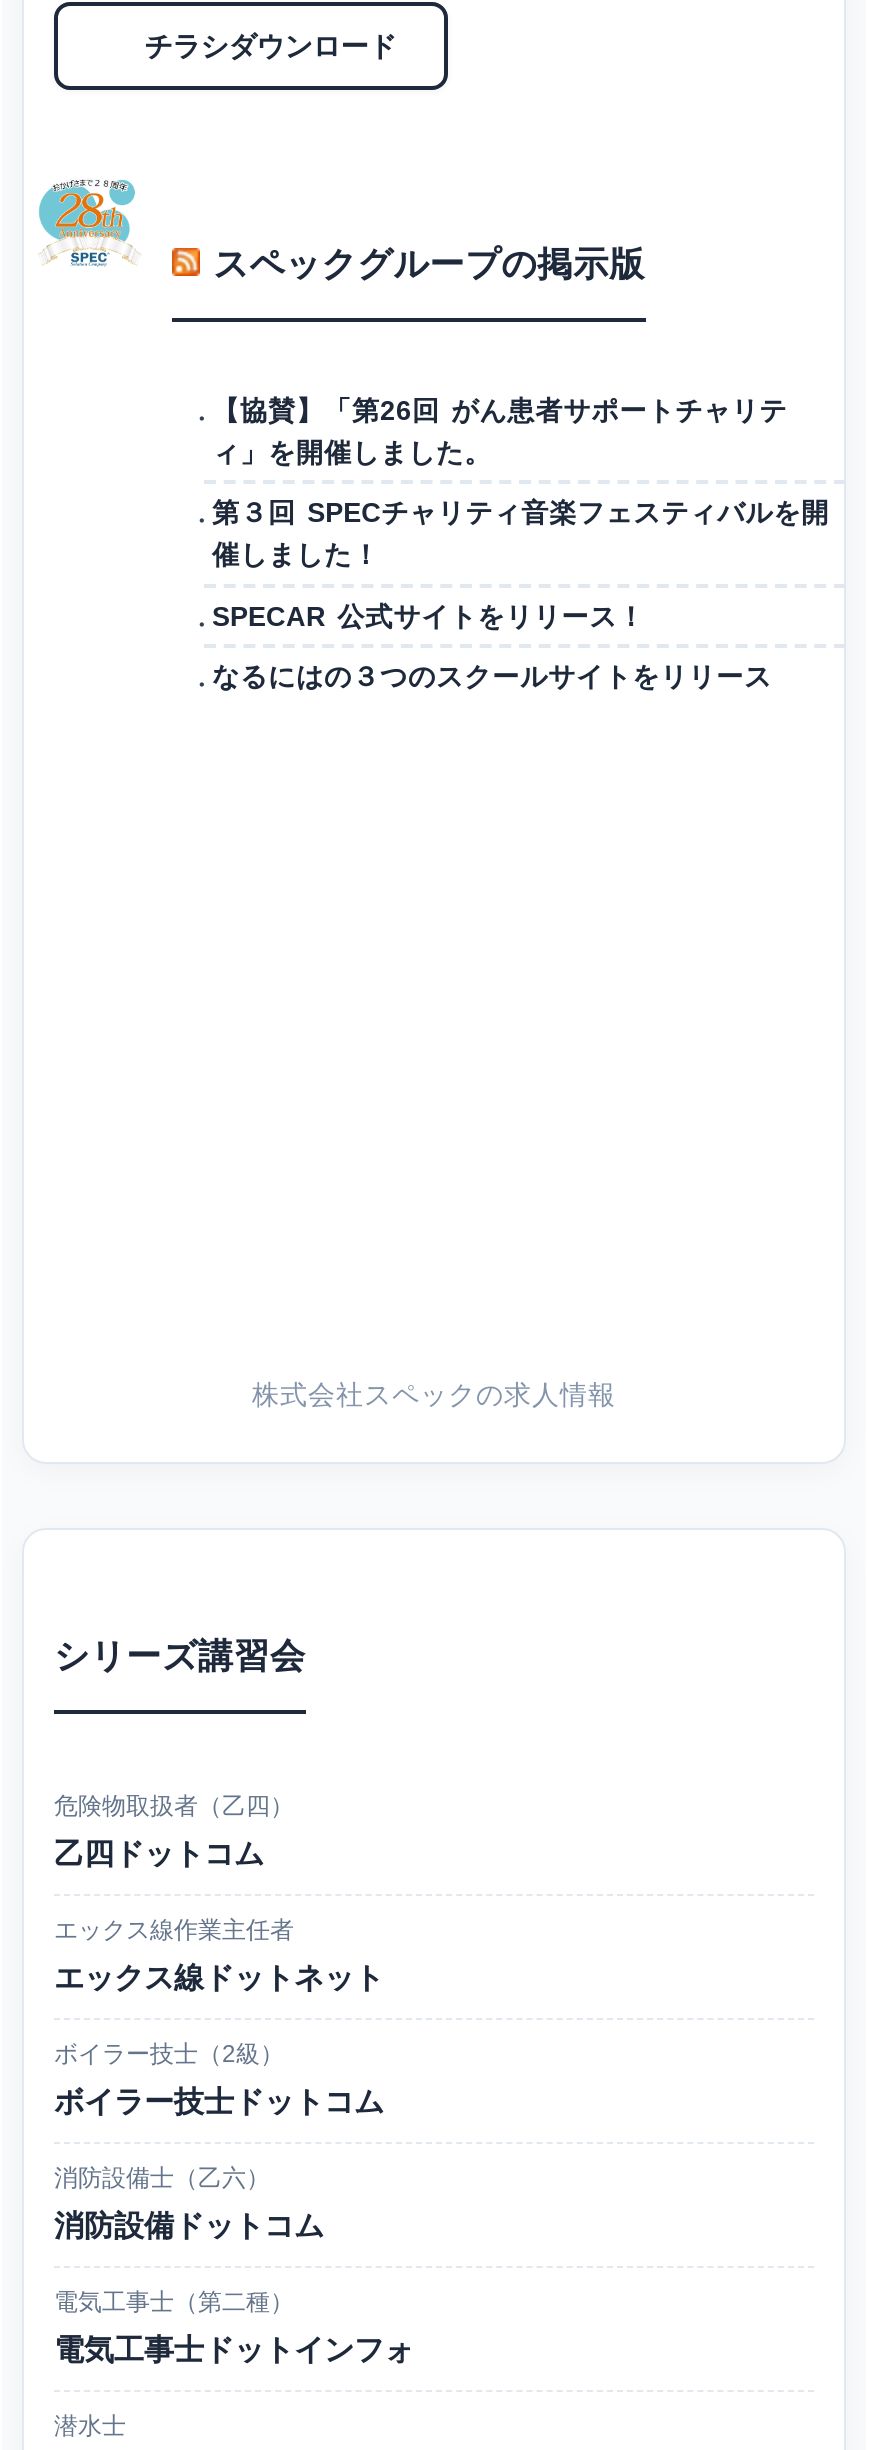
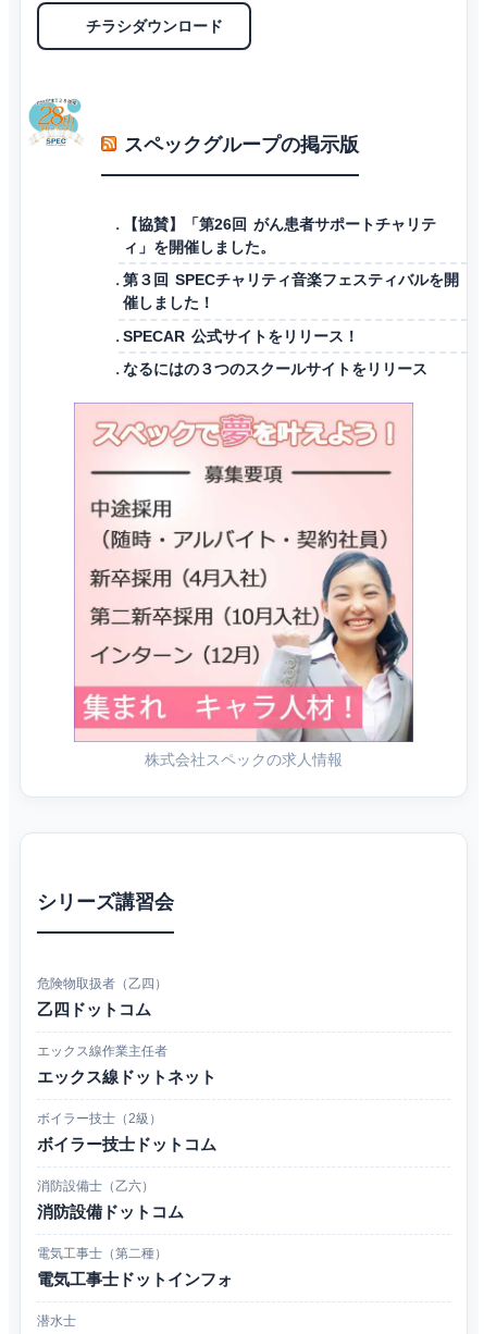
none -> [73,402,414,743] [image]

